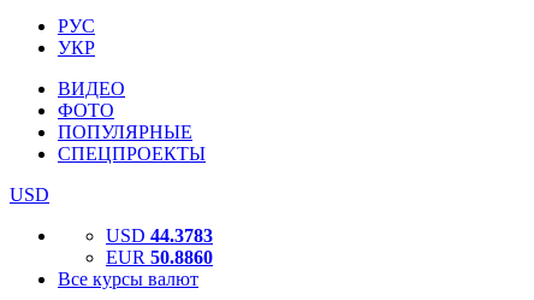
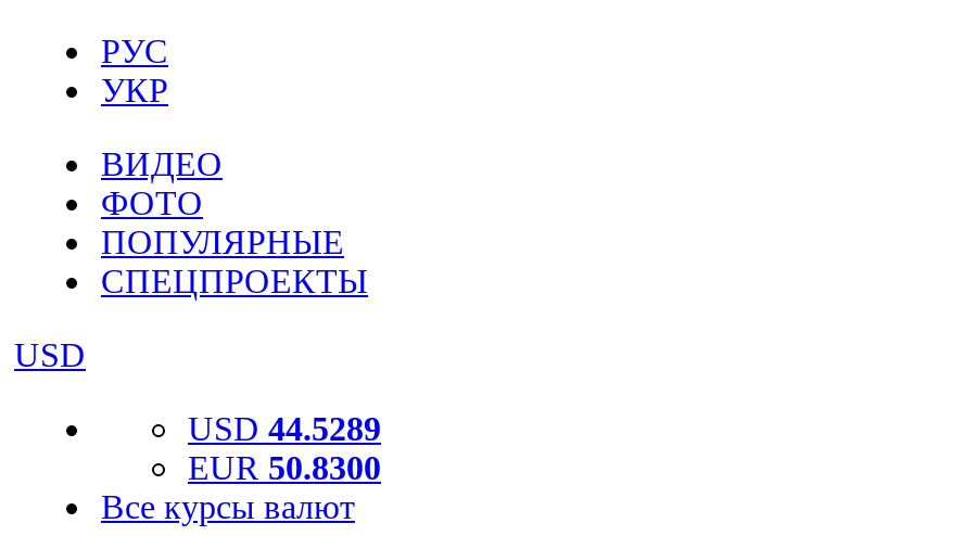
[106,225,213,246] USD 44.3783 -> [188,410,381,447] USD 44.5289
[106,247,213,267] EUR 50.8860 -> [188,449,381,486] EUR 50.8300

